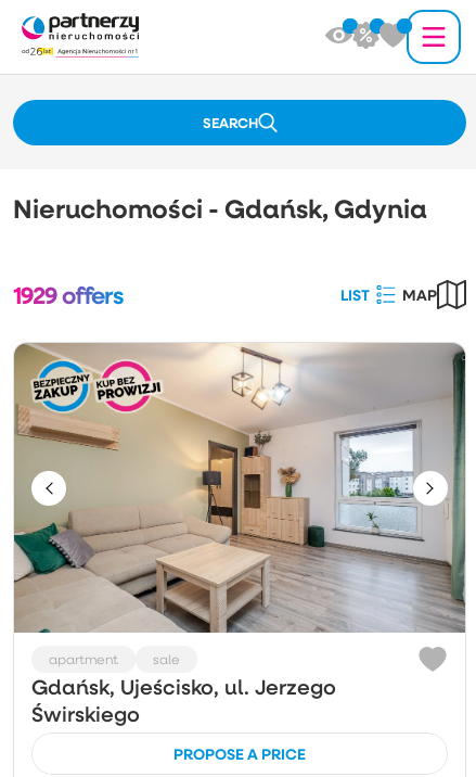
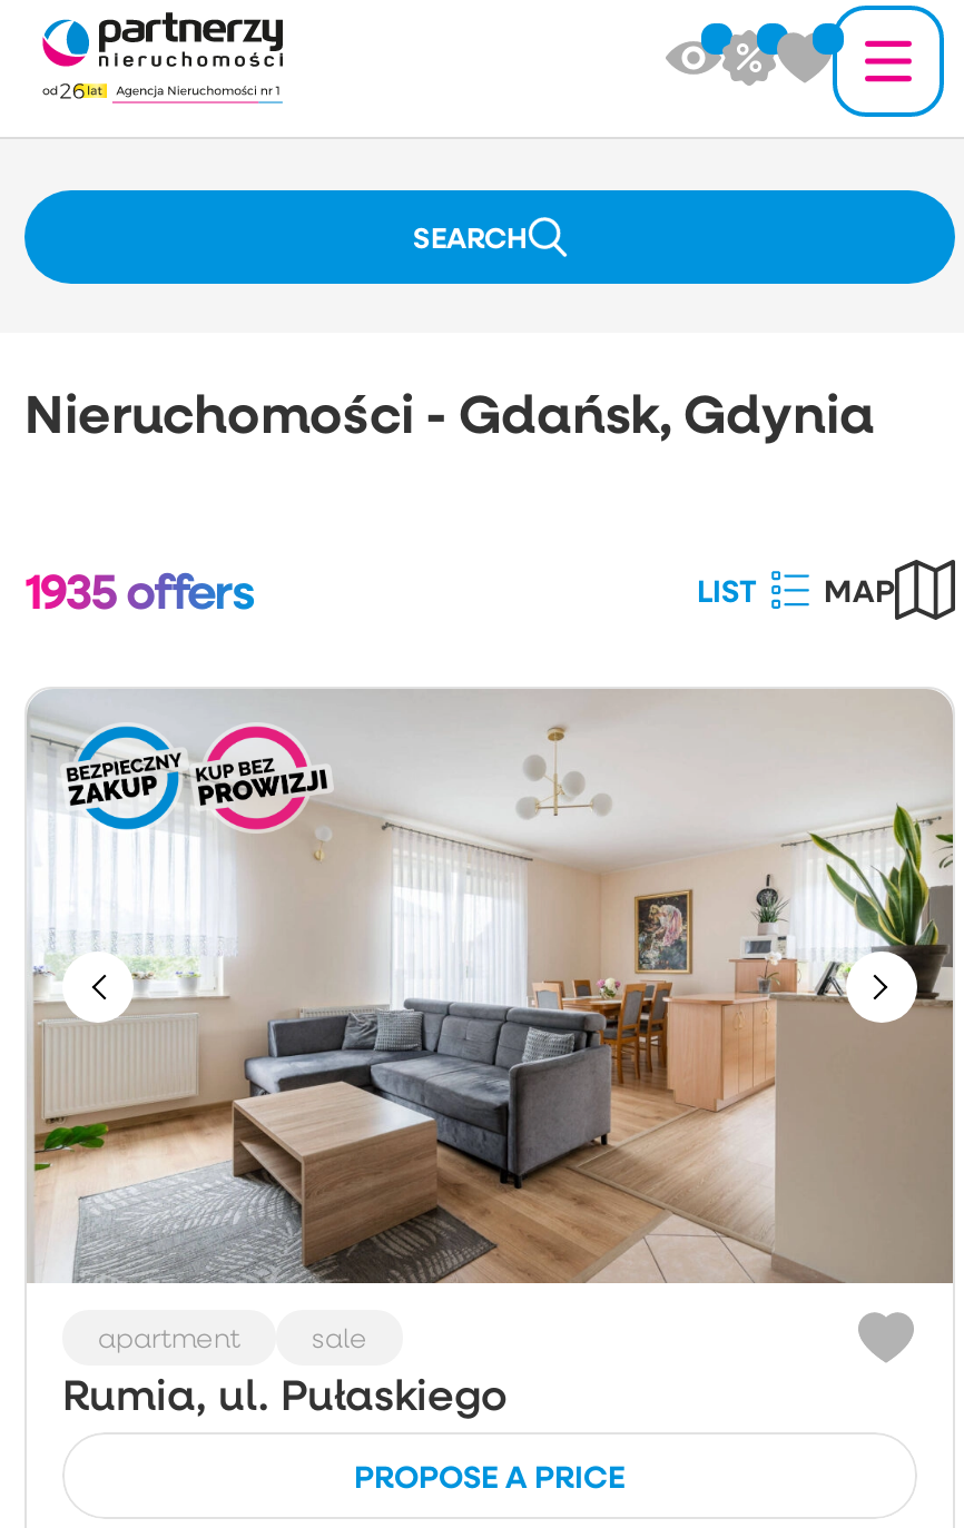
[13,278,123,310] 1929offers -> [24,556,252,621] 1935offers
[13,343,466,728] [image] | Gdańsk, Ujeścisko, ul. Jerzego | Świrskiego -> [27,689,953,1422] [image] | Rumia, ul. Pułaskiego

